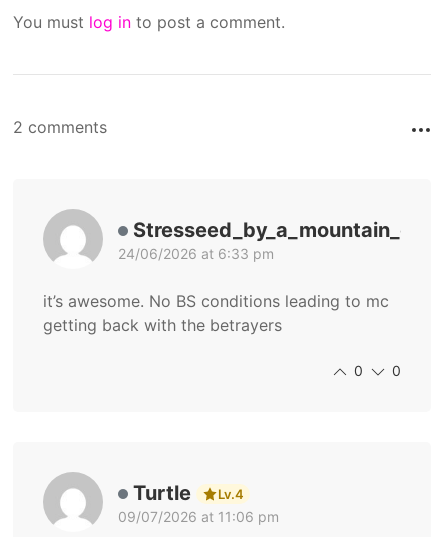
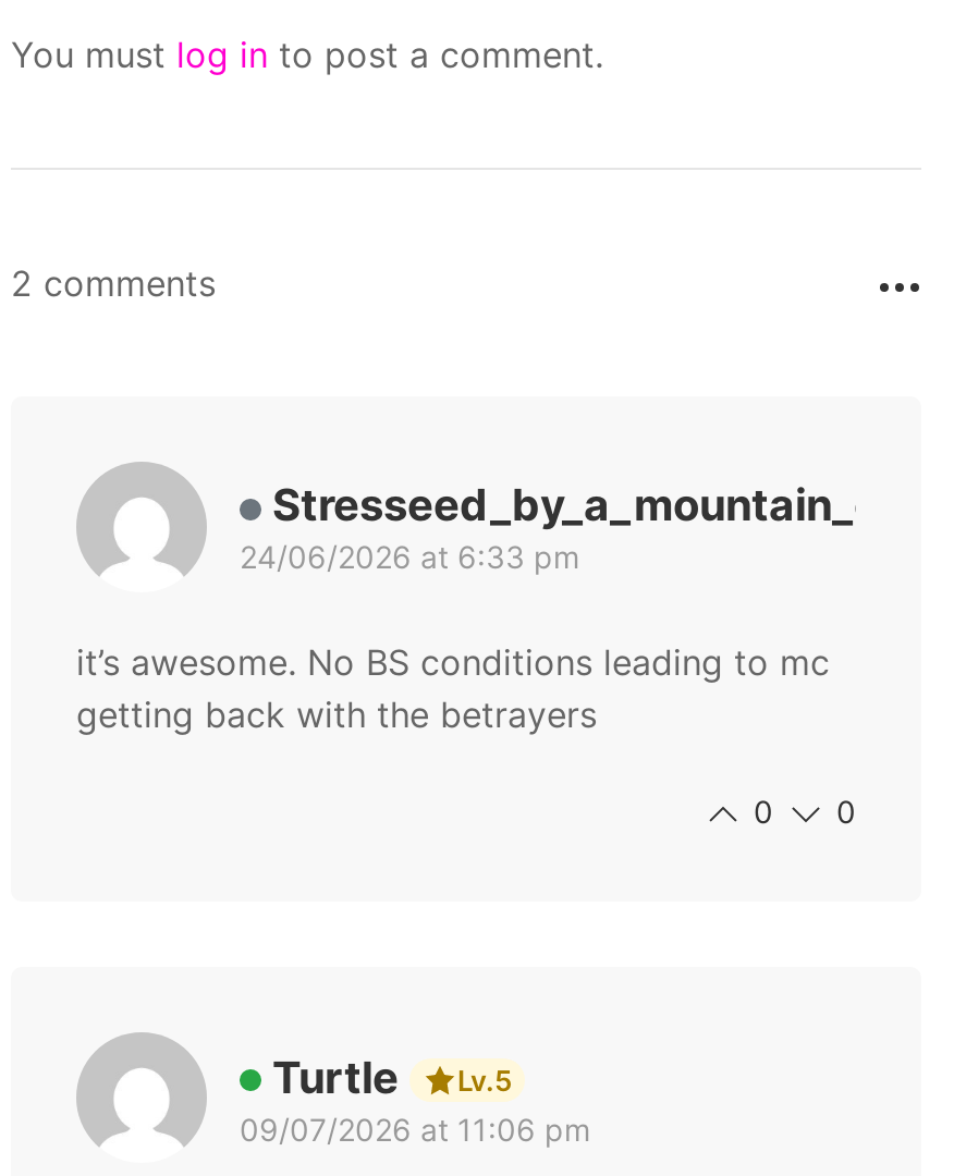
[128,481,244,505] Turtle Lv.4 -> [261,1052,512,1104] Turtle Lv.5

